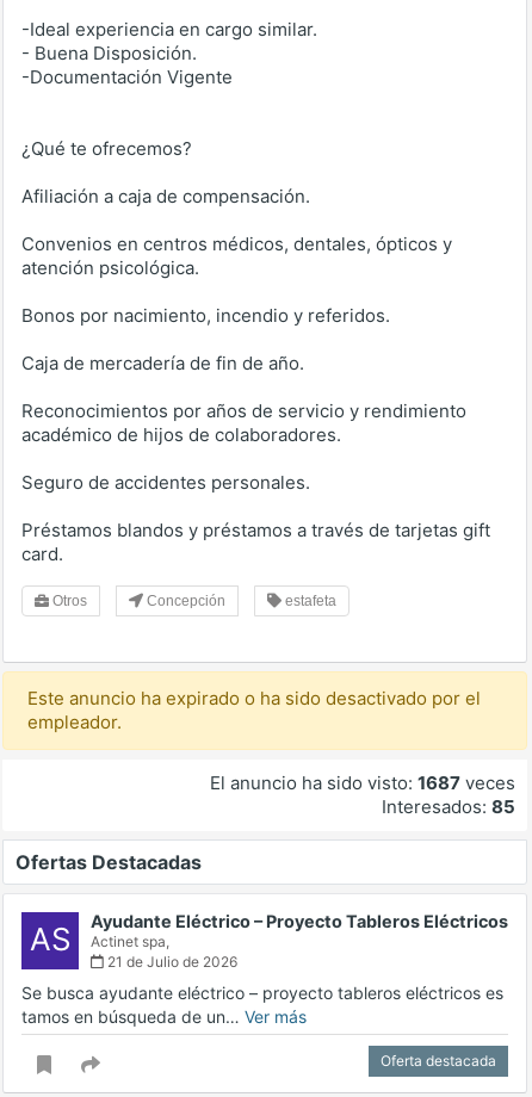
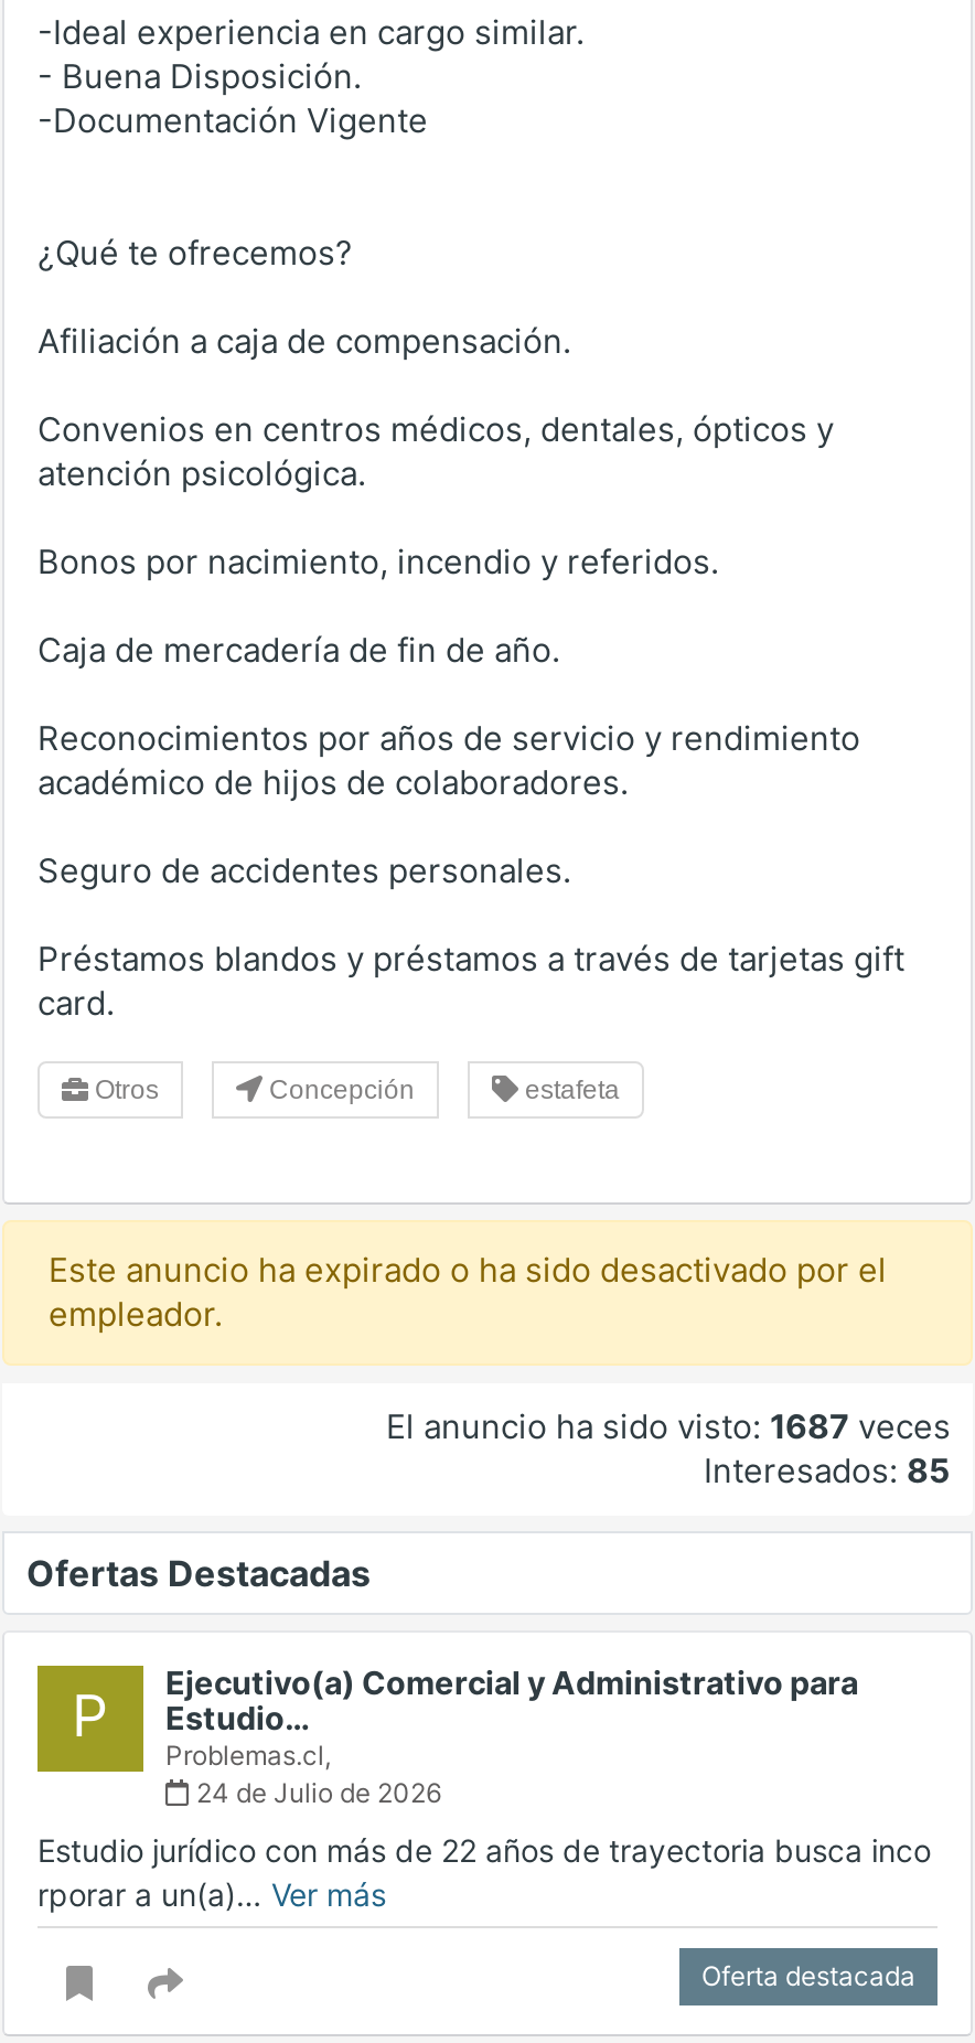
[29,911,508,971] AS | Ayudante Eléctrico – Proyecto Tableros Eléctricos | Actinet spa, | 21 de Julio de 2026 -> [72,1664,858,1809] P | Ejecutivo(a) Comercial y Administrativo para | Estudio… | Problemas.cl, | 24 de Julio de 2026
[21,983,503,1027] Se busca ayudante eléctrico – proyecto tableros eléctricos es | tamos en búsqueda de un… Ver más -> [37,1831,931,1913] Estudio jurídico con más de 22 años de trayectoria busca inco | rporar a un(a)… Ver más

